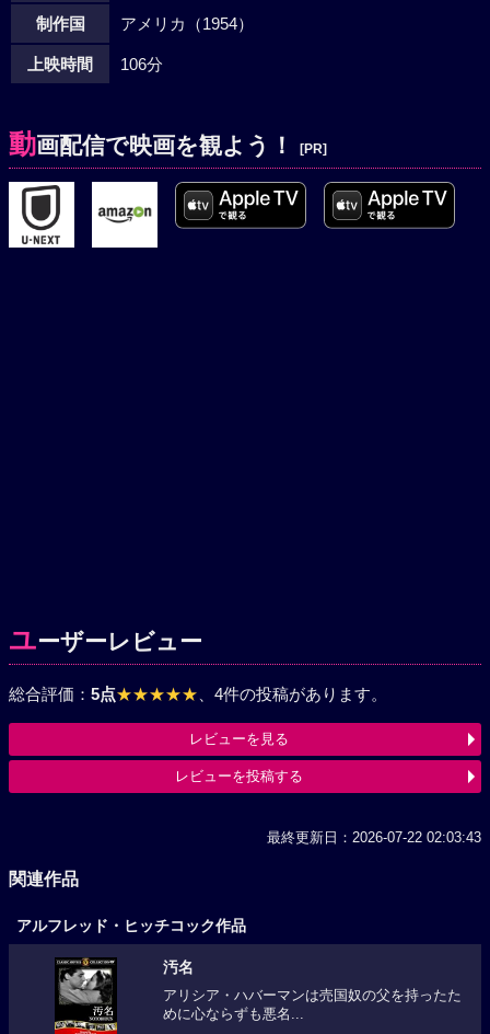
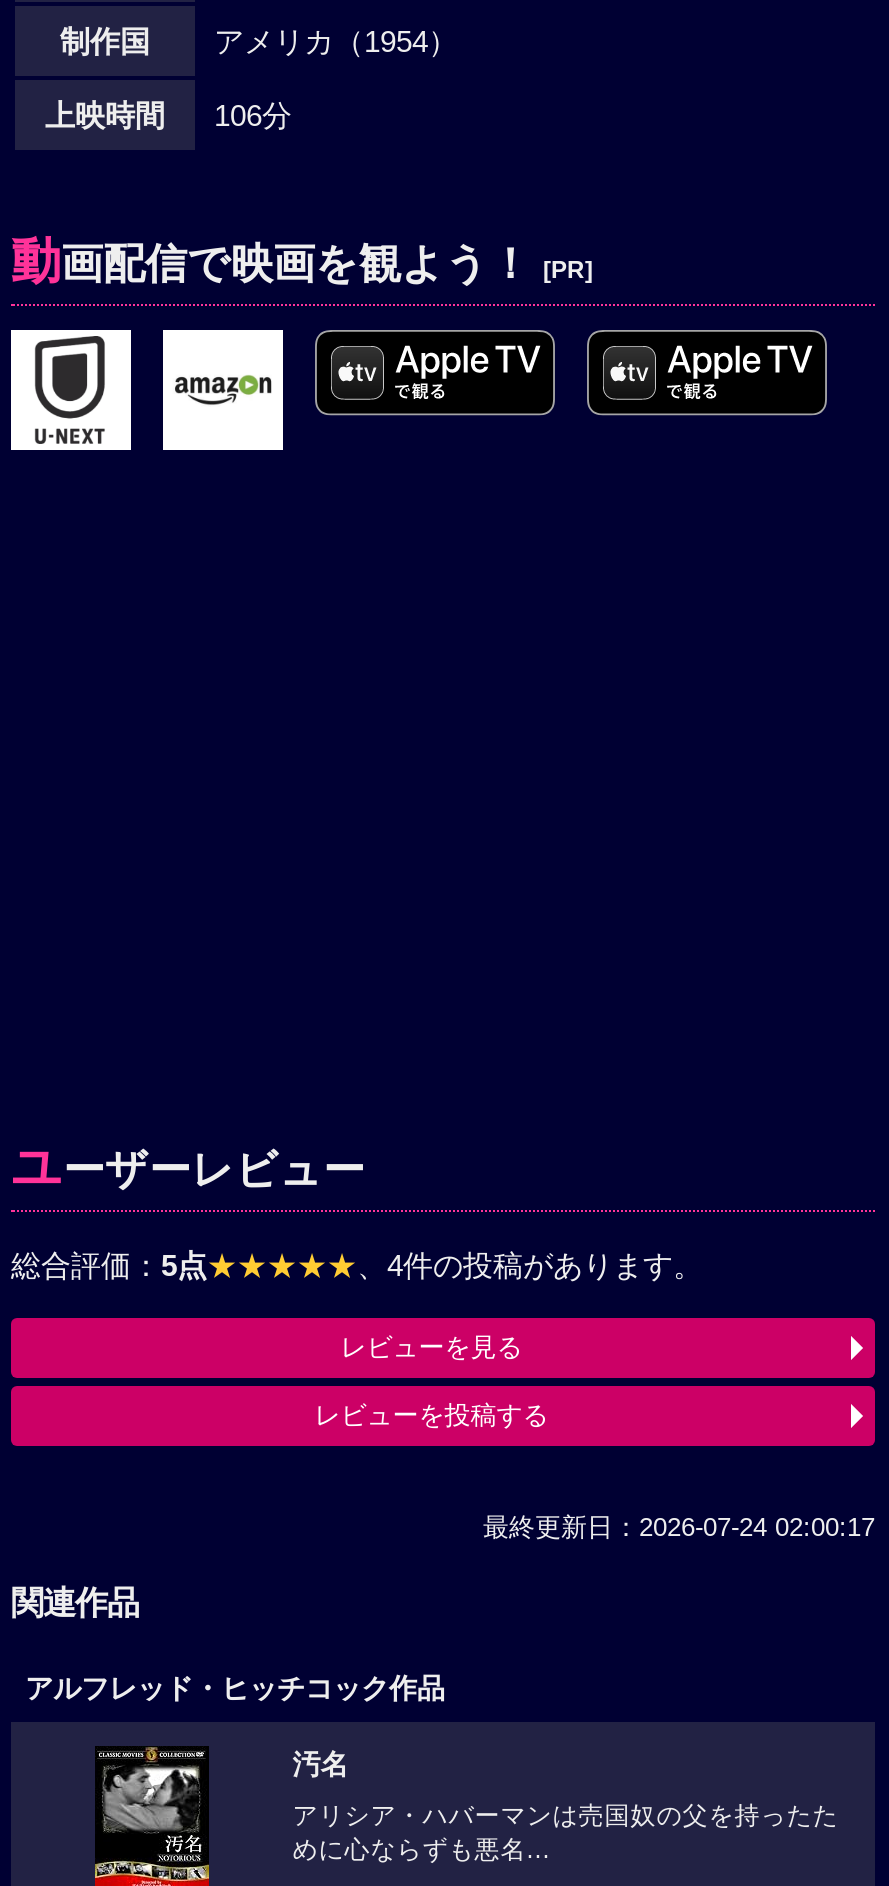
[267,830,481,846] 最終更新日：2026-07-22 02:03:43 -> [483,1513,875,1543] 最終更新日：2026-07-24 02:00:17

